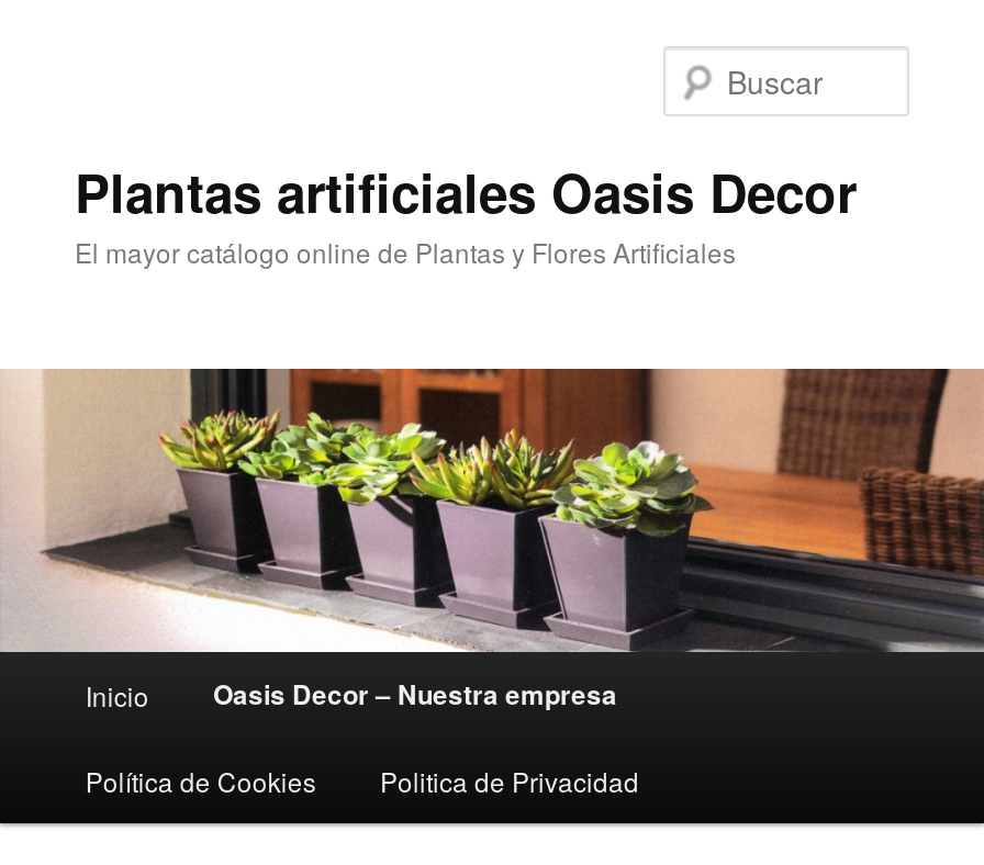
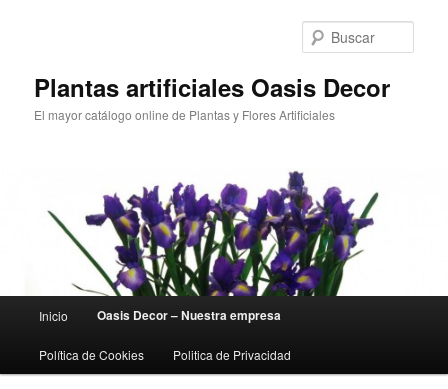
[7,367,977,654] [image] -> [3,168,445,297] [image]

